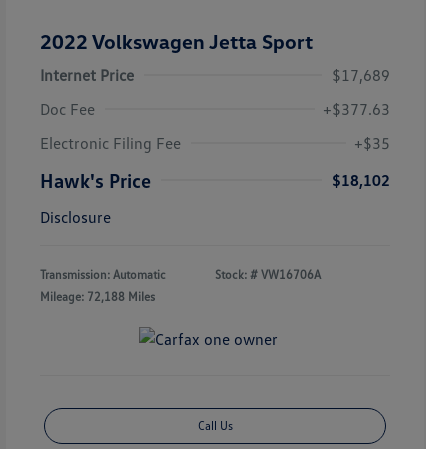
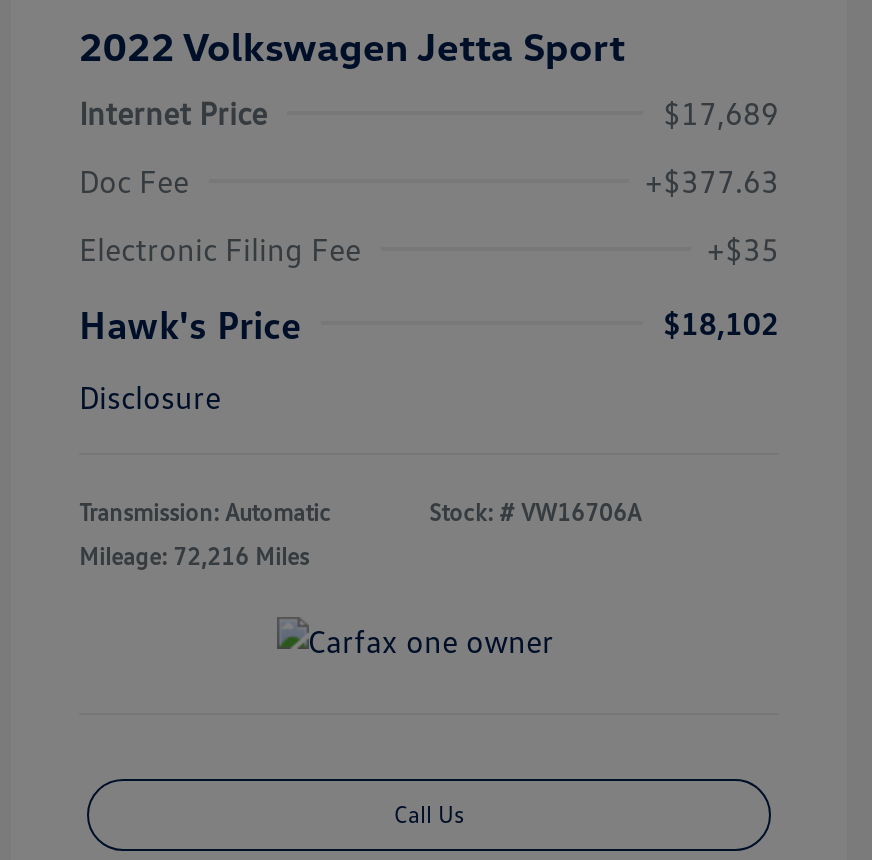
[40,289,155,304] Mileage: 72,188 Miles -> [79,540,309,570] Mileage: 72,216 Miles

